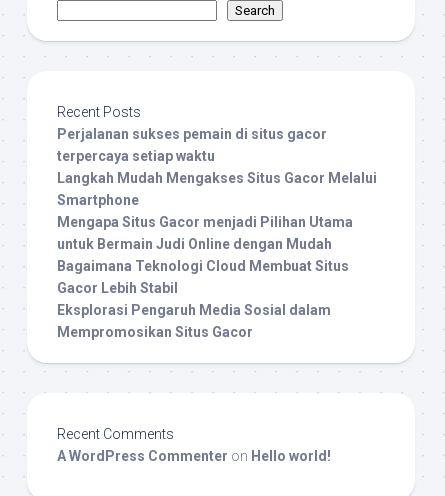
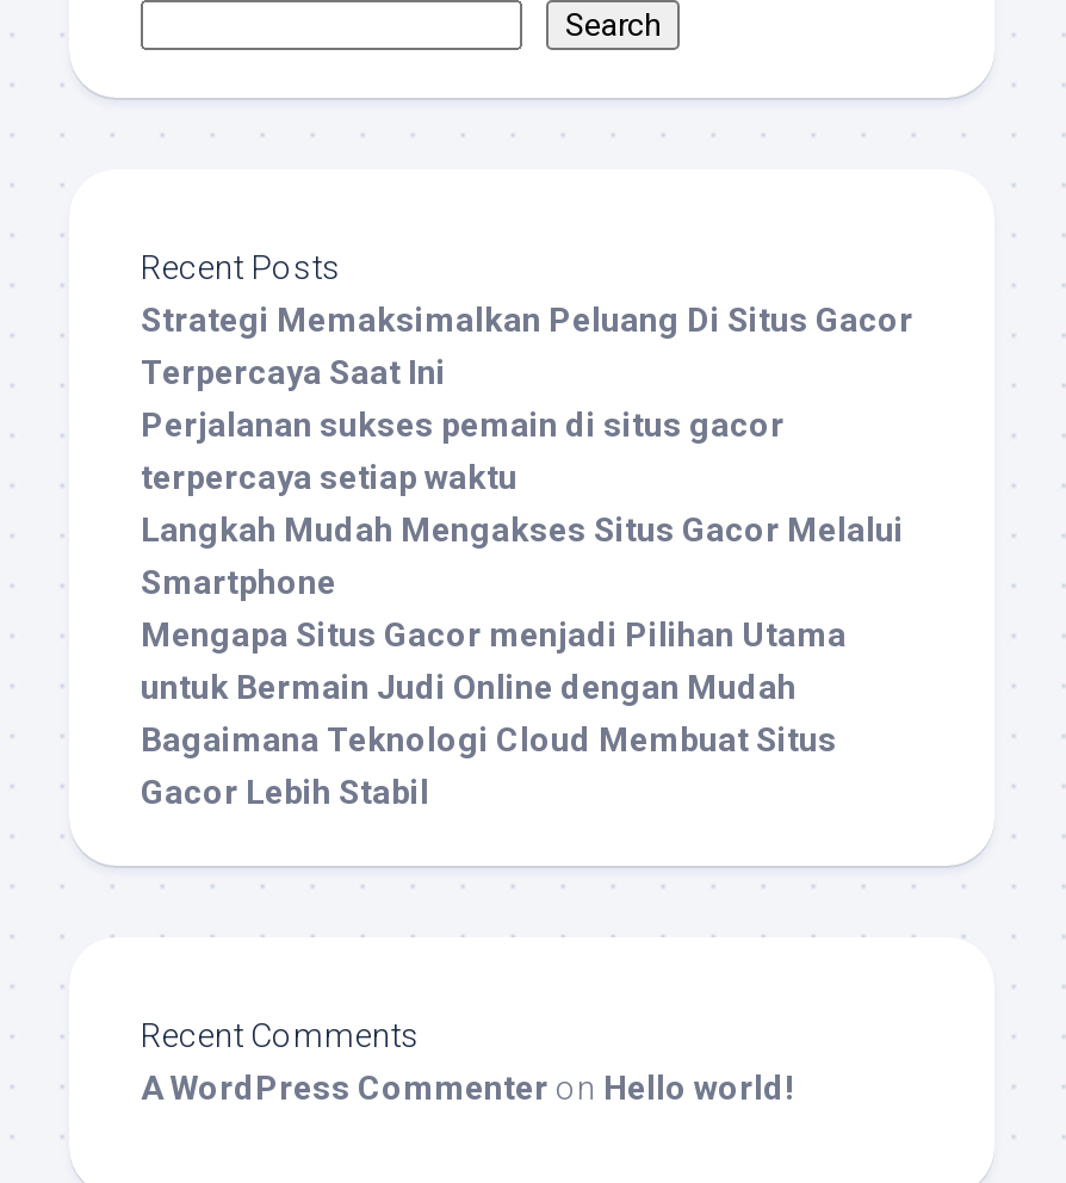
none -> [141,301,913,392] Strategi Memaksimalkan Peluang Di Situs Gacor | Terpercaya Saat Ini
moved [57,126,377,296] -> [141,406,904,812]: Perjalanan sukses pemain di situs gacor | terpercaya setiap waktu | Langkah Mudah Mengakses Situs Gacor Melalui | Smartphone | Mengapa Situs Gacor menjadi Pilihan Utama | untuk Bermain Judi Online dengan Mudah | Bagaimana Teknologi Cloud Membuat Situs | Gacor Lebih Stabil
[57,302,331,340] Eksplorasi Pengaruh Media Sosial dalam | Mempromosikan Situs Gacor -> none

